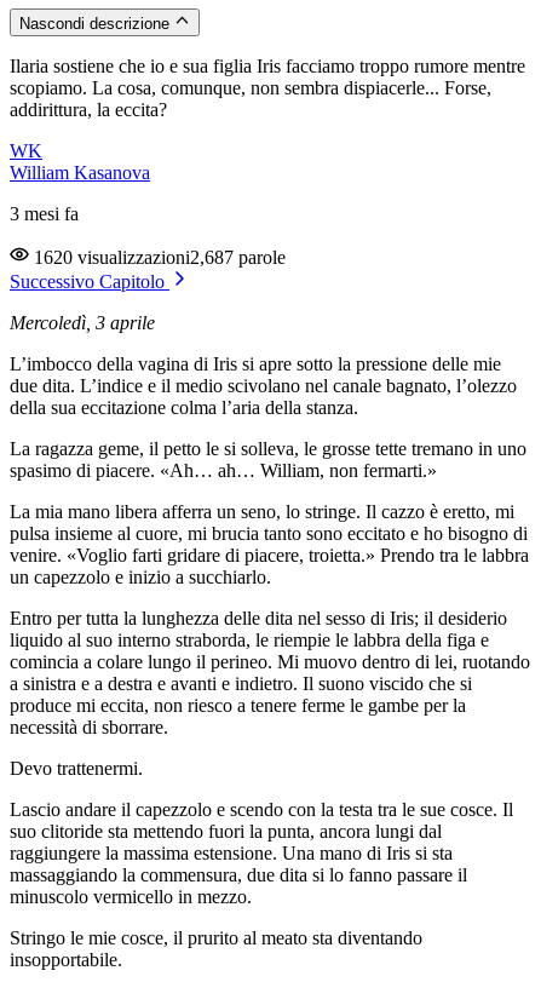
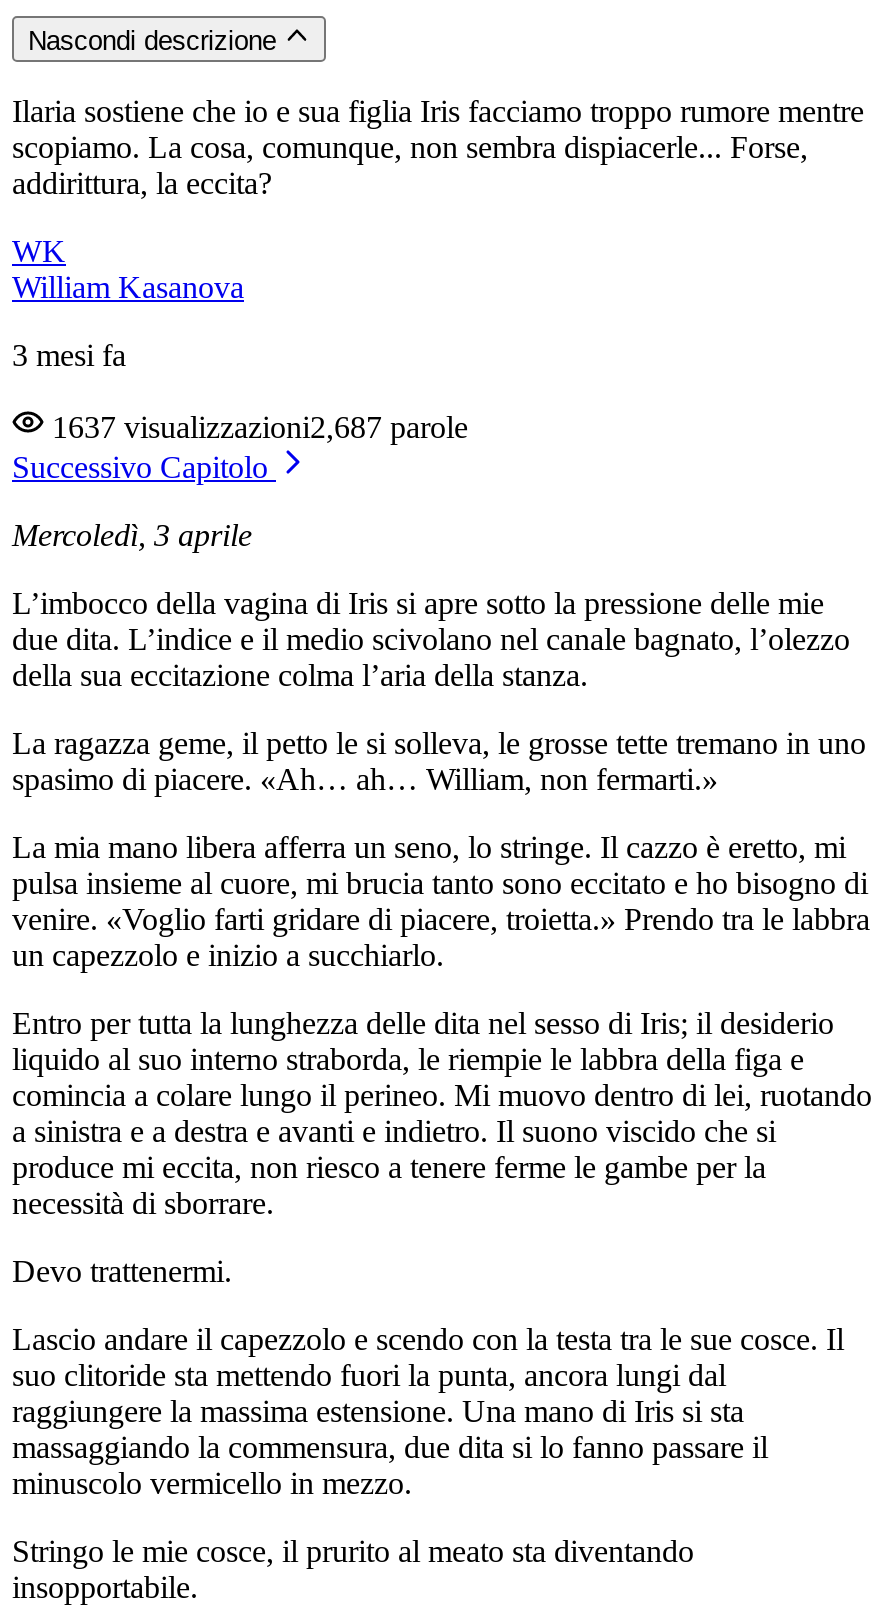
[29,247,286,267] 1620 visualizzazioni2,687 parole -> [44,410,468,444] 1637 visualizzazioni2,687 parole

